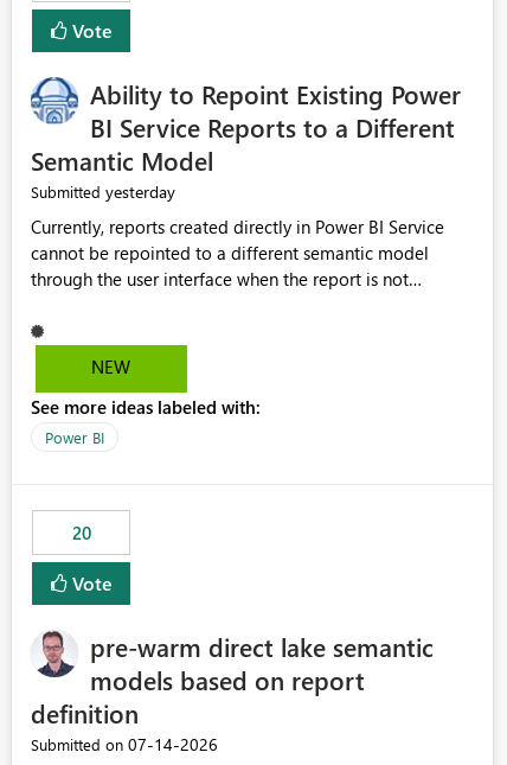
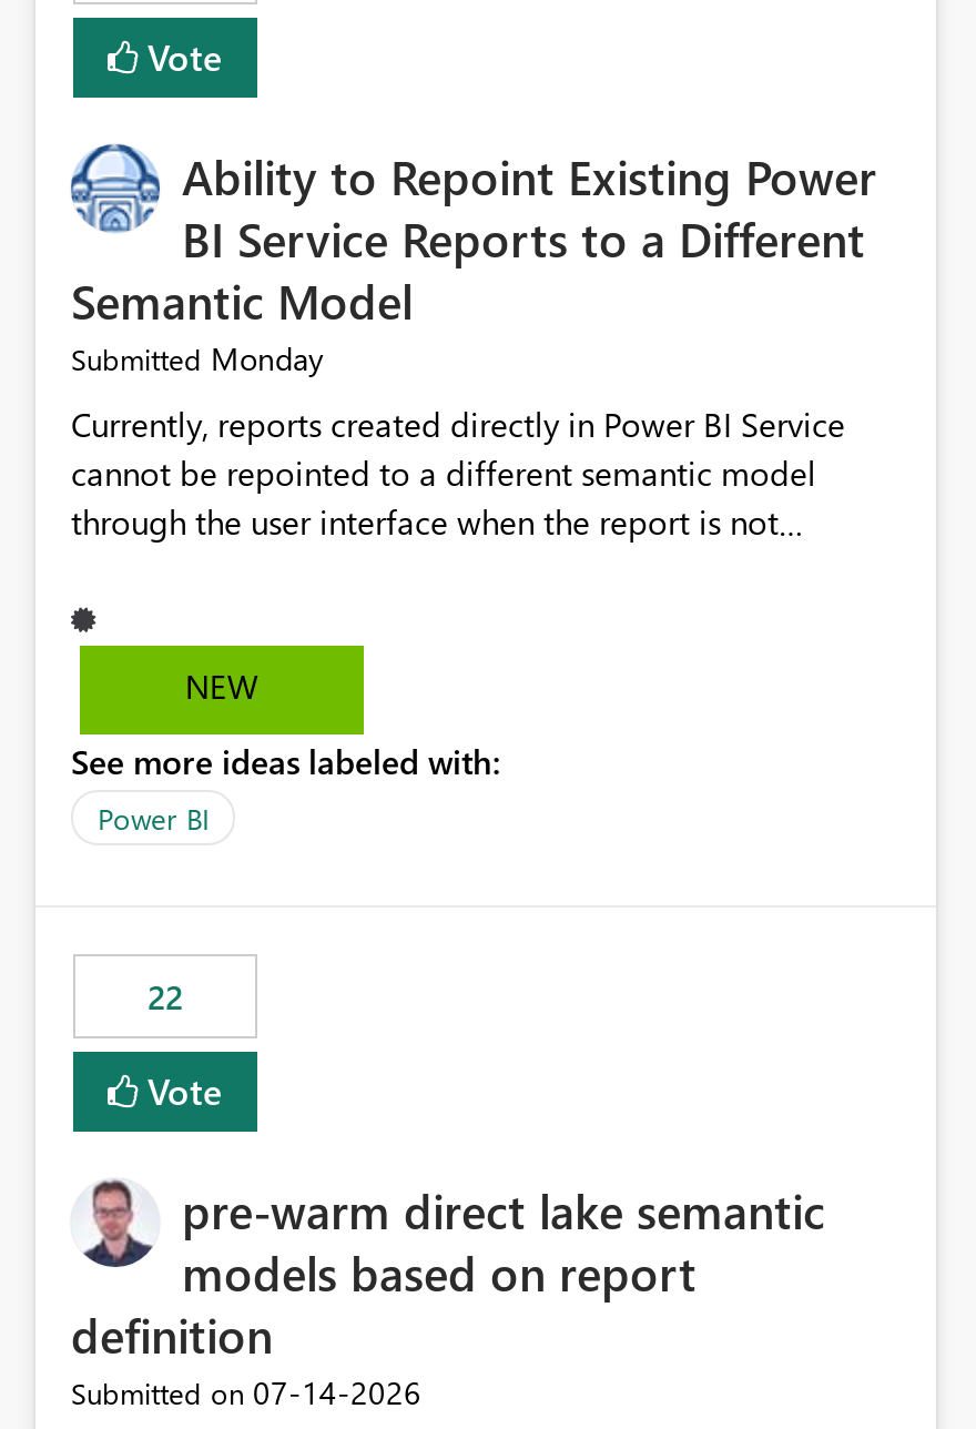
[31,181,175,203] Submitted yesterday -> [71,338,324,380] Submitted Monday
[72,521,91,545] 20 -> [148,975,183,1019] 22

